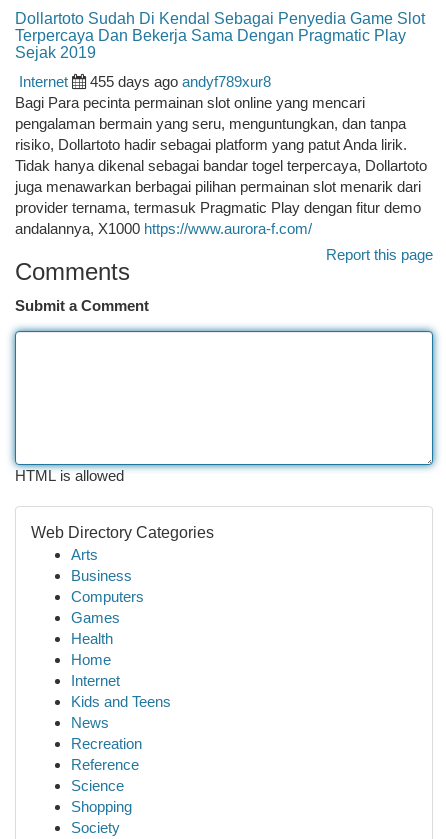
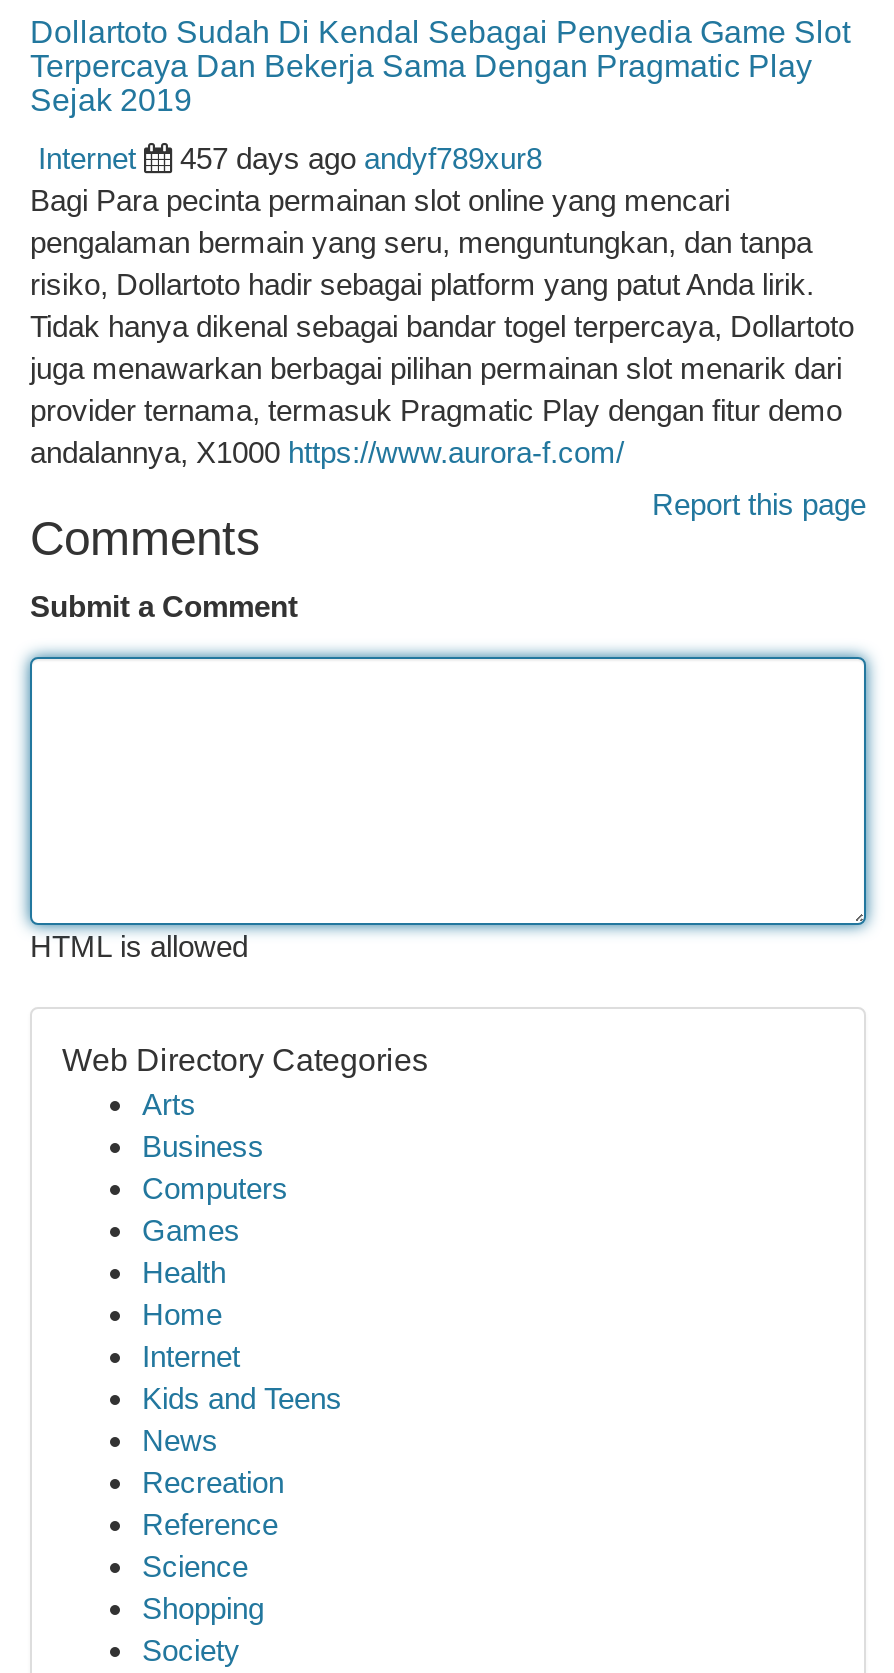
[90,73,271,90] 455 days ago andyf789xur8 -> [180,141,542,175] 457 days ago andyf789xur8

